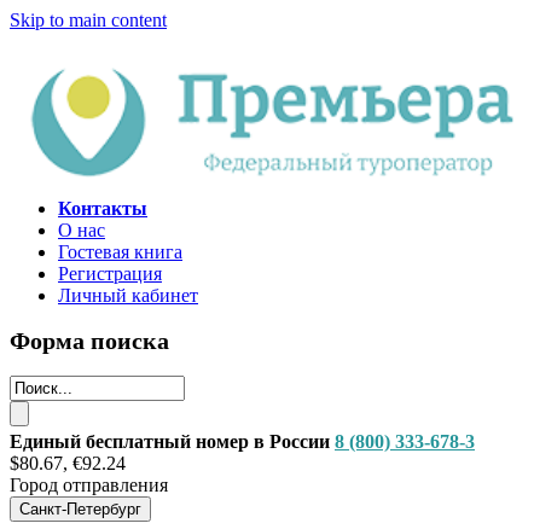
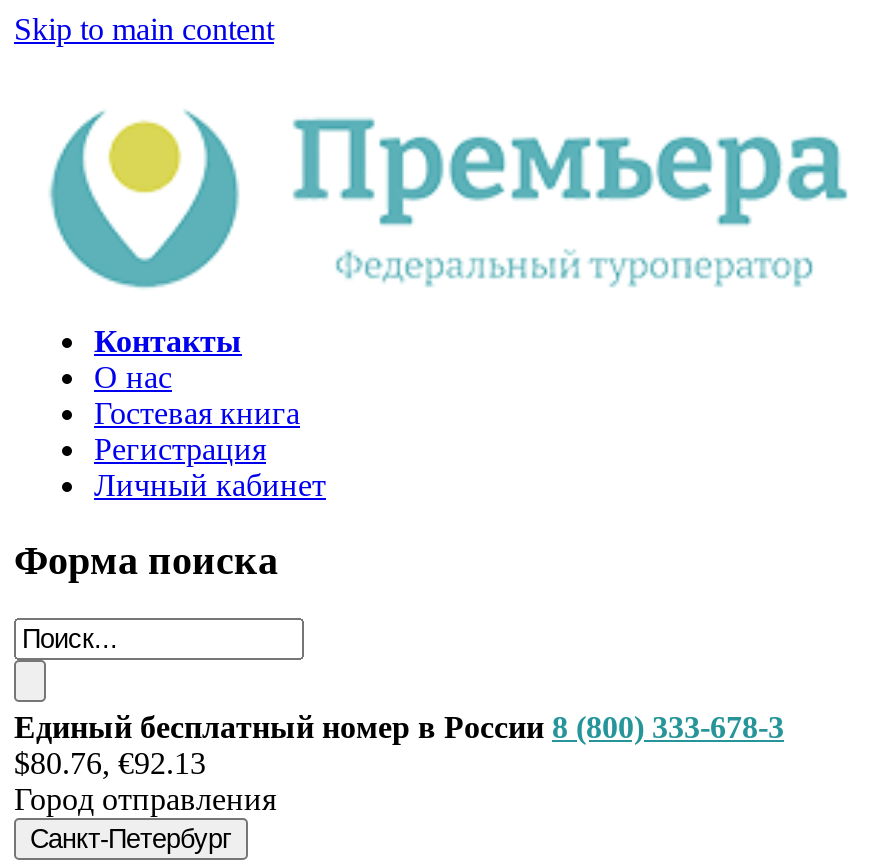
[10,452,126,473] $80.67, €92.24 -> [14,745,206,779] $80.76, €92.13

